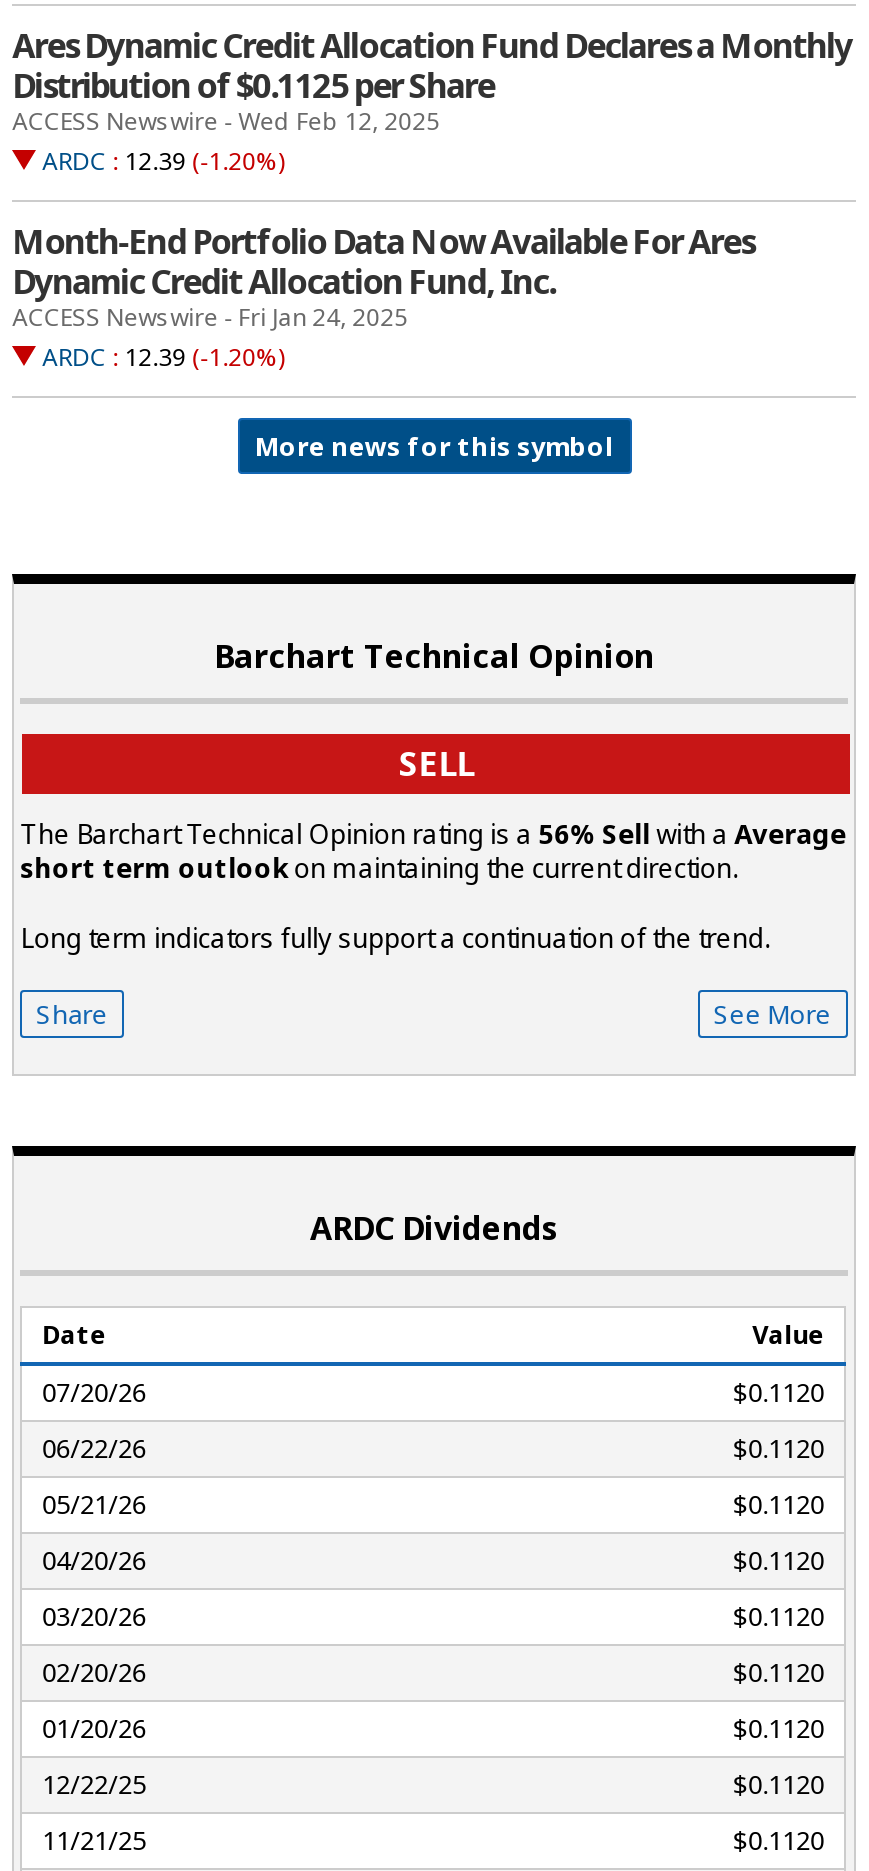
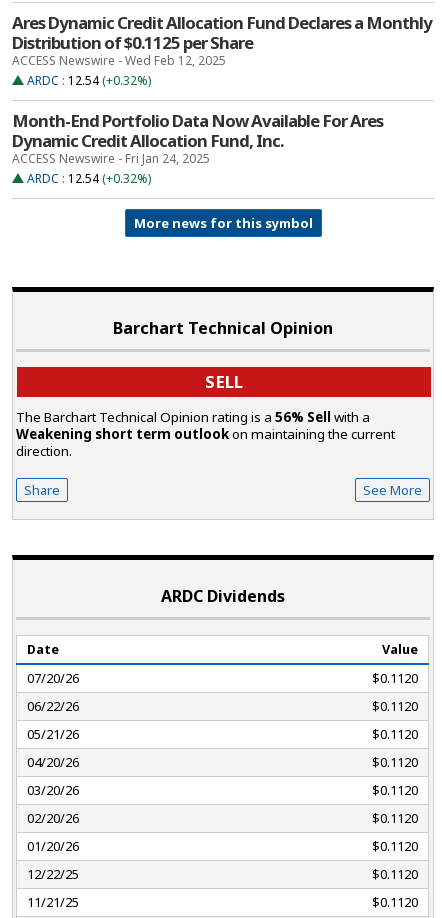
[42,145,284,179] ARDC : 12.39 (-1.20%) -> [27,72,151,89] ARDC : 12.54 (+0.32%)
[42,341,284,375] ARDC : 12.39 (-1.20%) -> [27,170,151,187] ARDC : 12.54 (+0.32%)
[20,817,846,956] The Barchart Technical Opinion rating is a 56% Sell with a Average | short term outlookon maintaining the current direction. | Long term indicators fully support a continuation of the trend. -> [16,408,395,460] The Barchart Technical Opinion rating is a 56% Sell with a | Weakening short term outlook on maintaining the current | direction.

